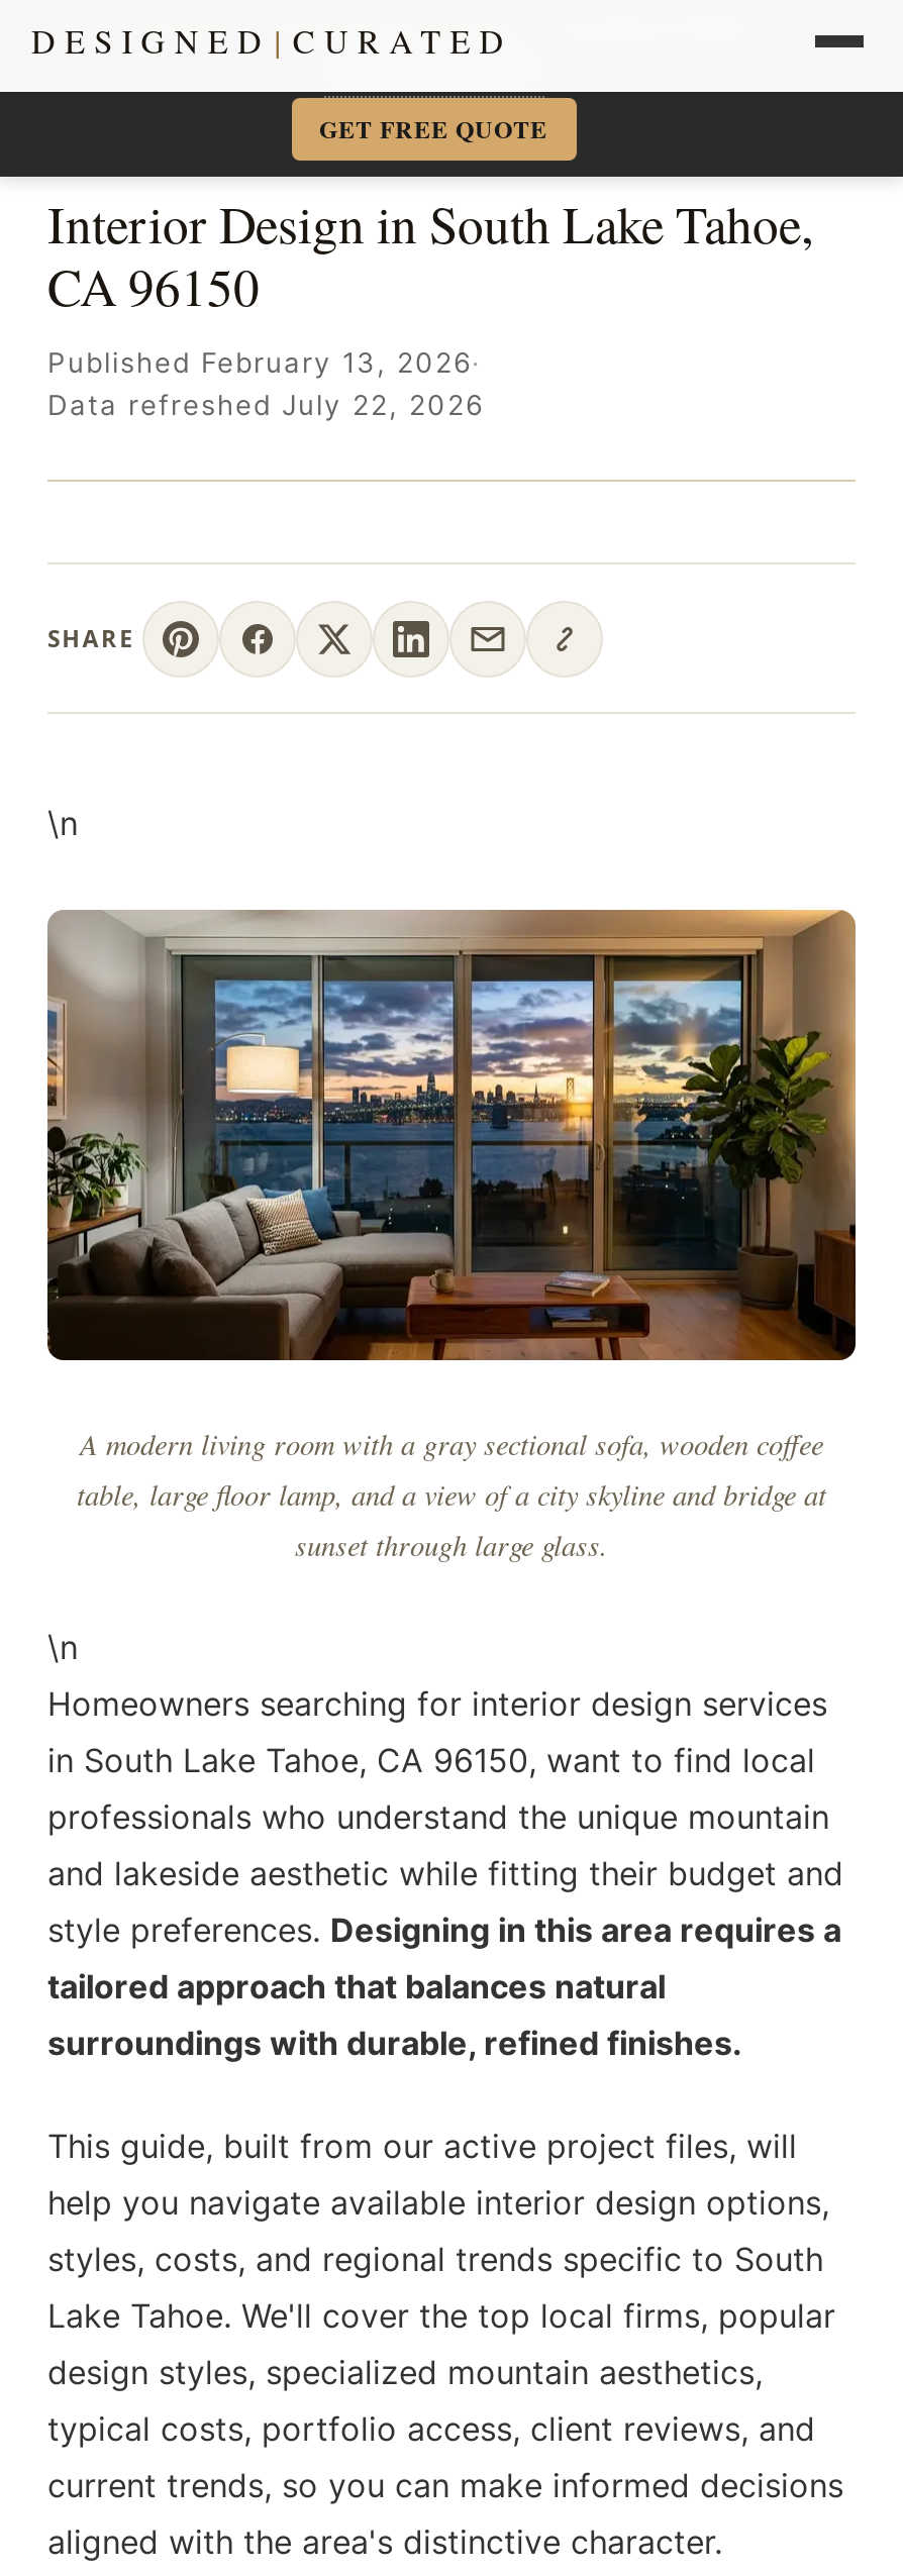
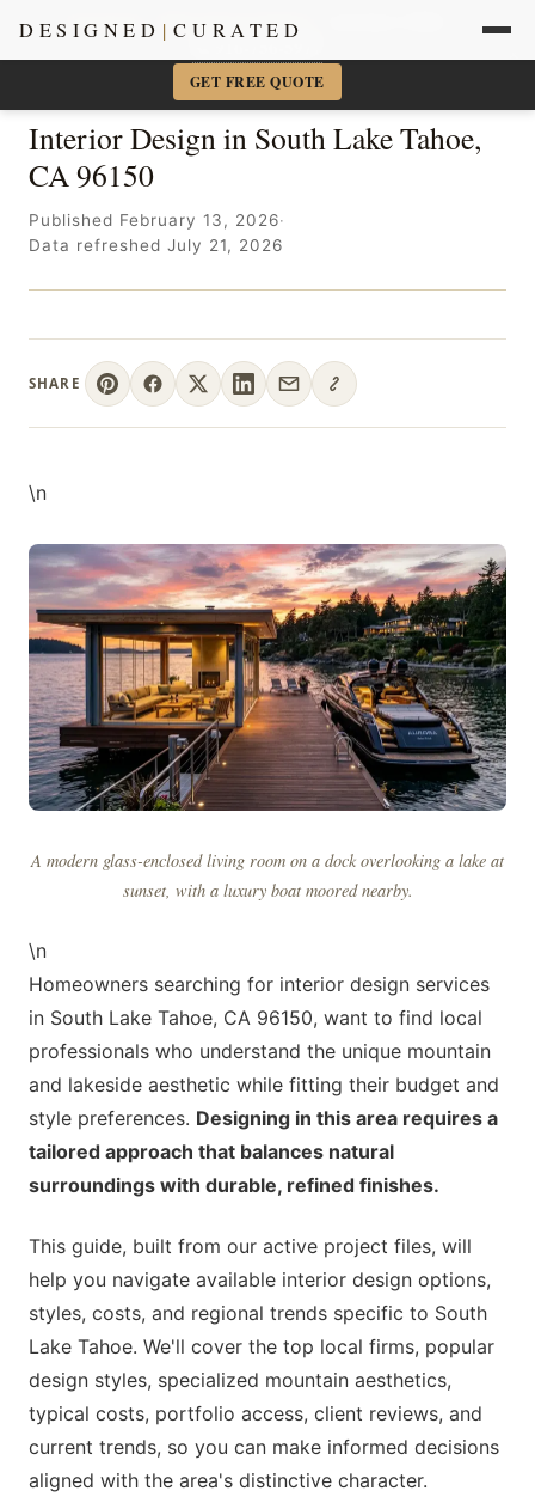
[47,389,484,421] Data refreshed July 22, 2026 -> [29,236,283,255] Data refreshed July 21, 2026
[45,910,858,1565] [image] | A modern living room with a gray sectional sofa, wooden coffee | table, large floor lamp, and a view of a city skyline and bridge at | sunset through large glass. -> [27,544,508,902] [image] | A modern glass-enclosed living room on a dock overlooking a lake at | sunset, with a luxury boat moored nearby.

